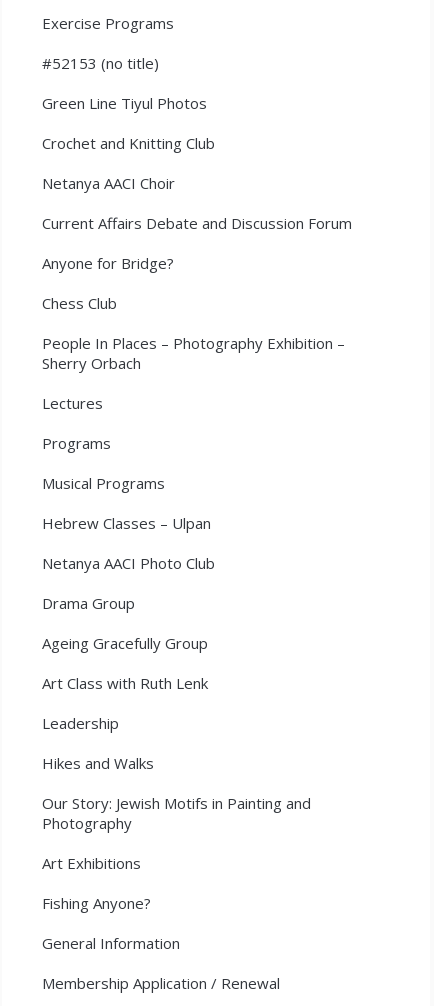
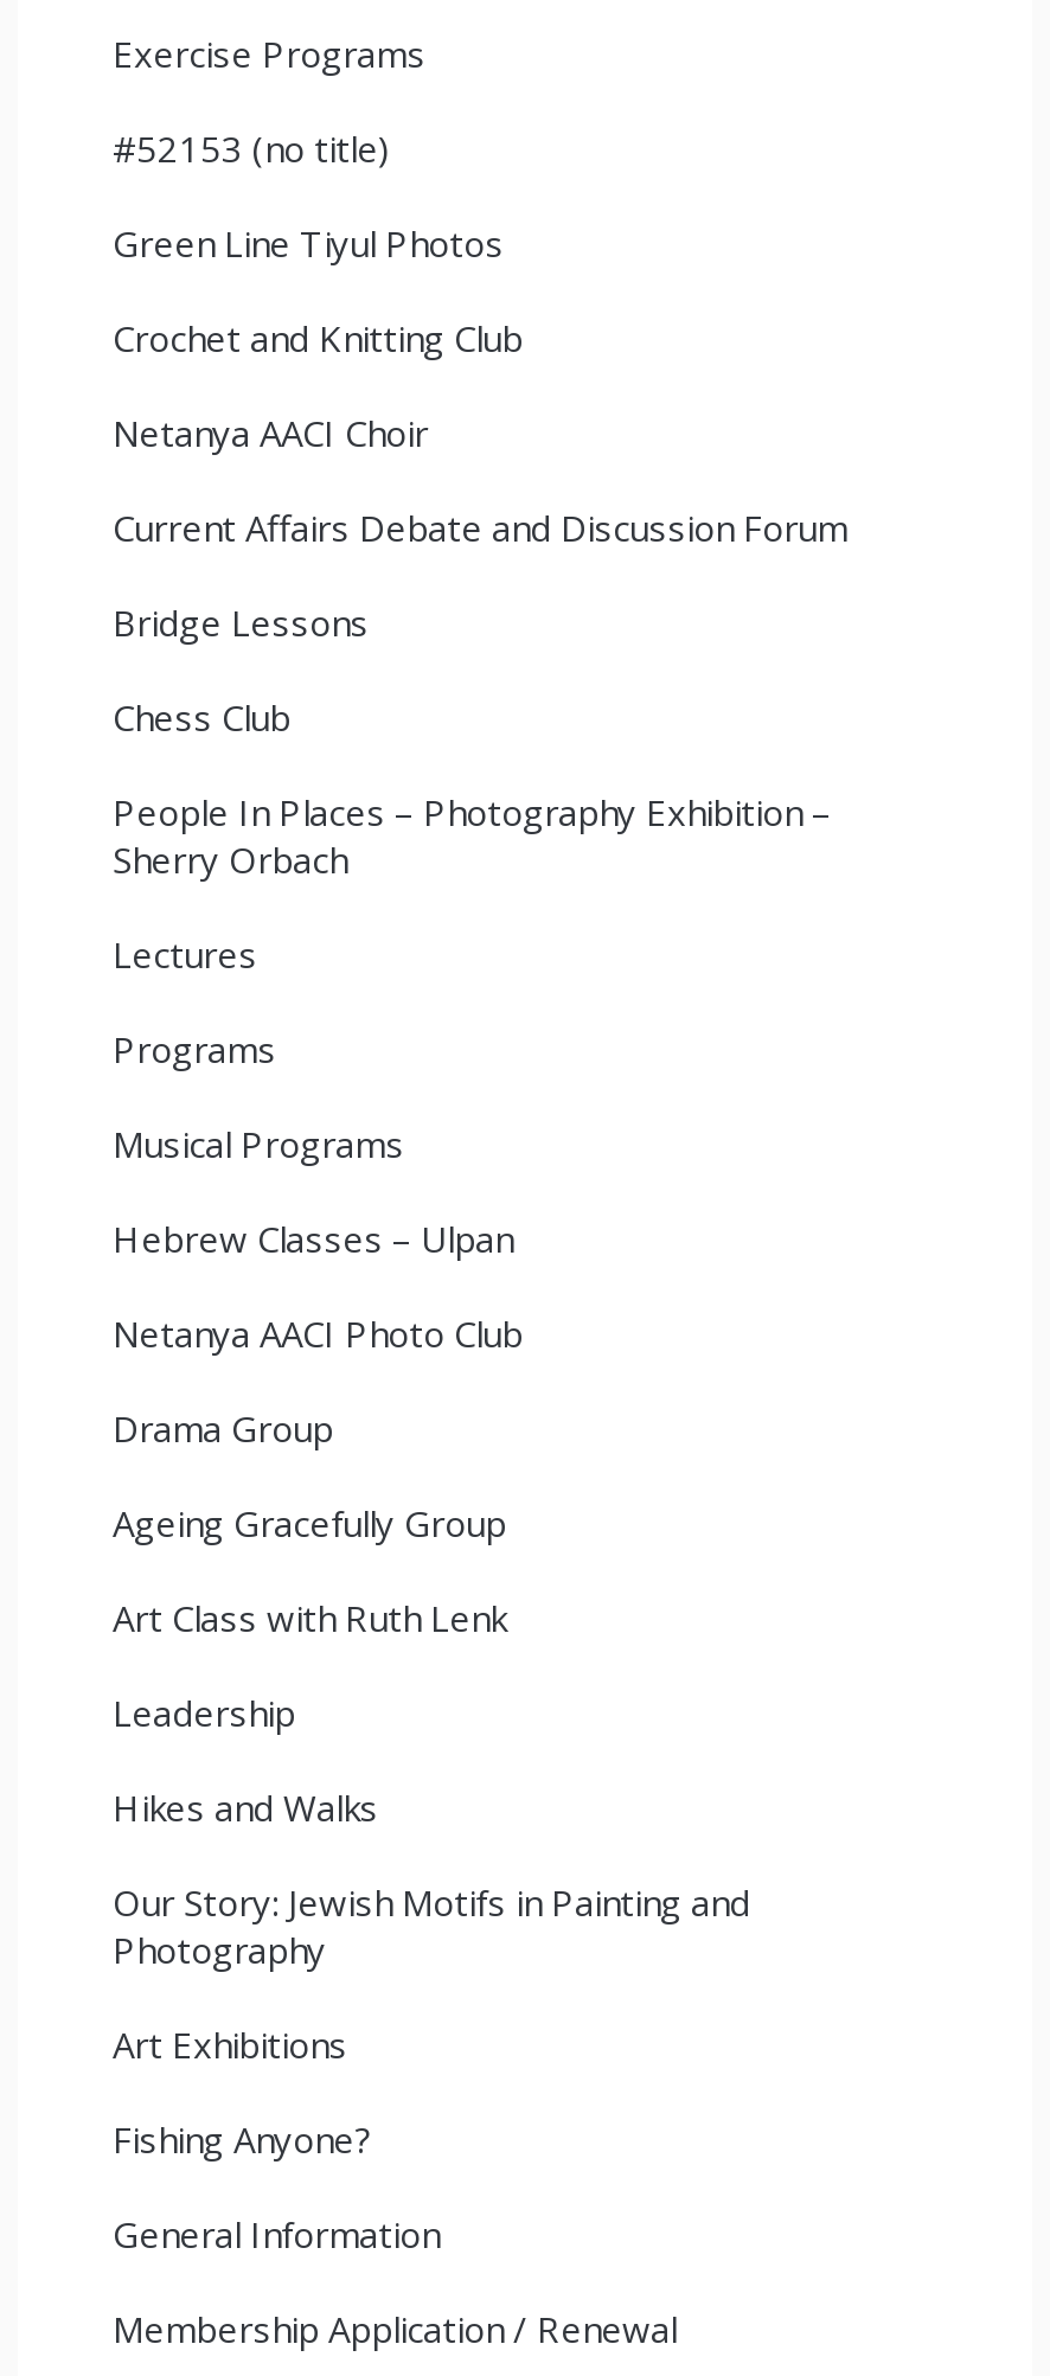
[42,253,174,273] Anyone for Bridge? -> [113,599,369,646] Bridge Lessons

